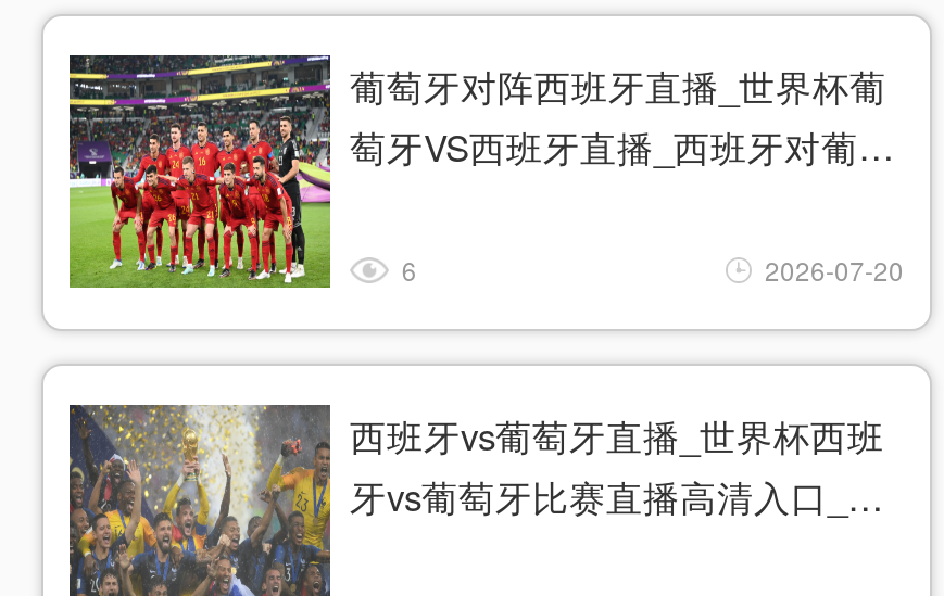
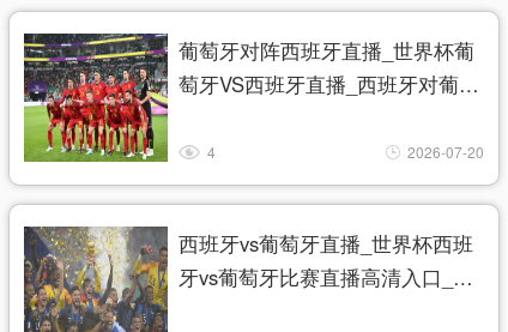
[402,251,417,288] 6 -> [207,142,216,162] 4

